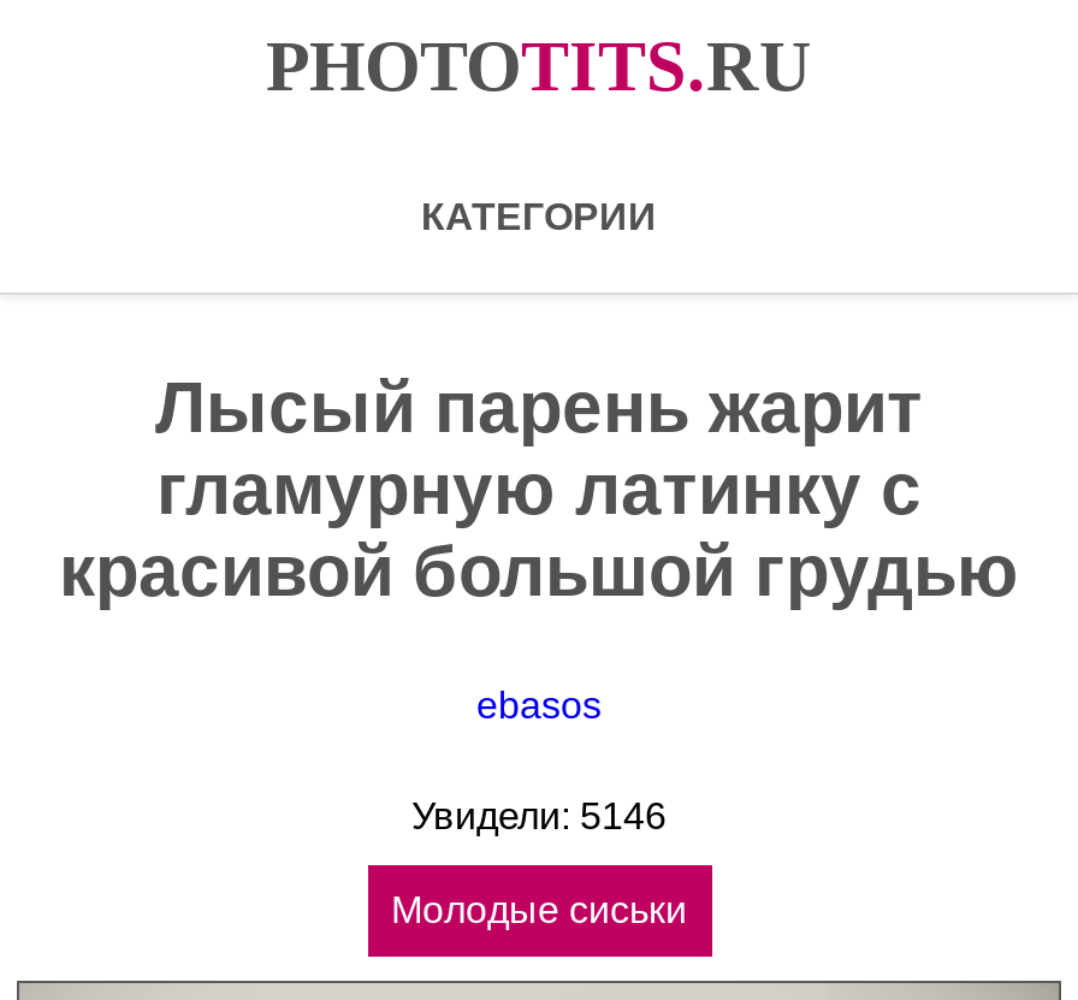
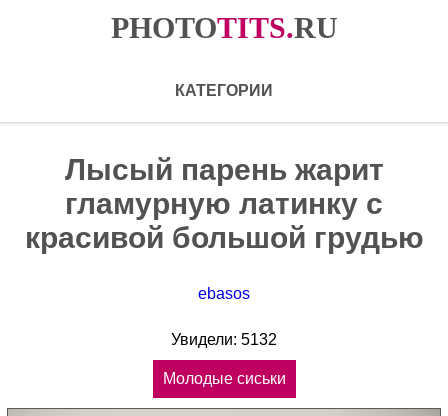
[411,795,667,836] Увидели: 5146 -> [171,331,277,348] Увидели: 5132

